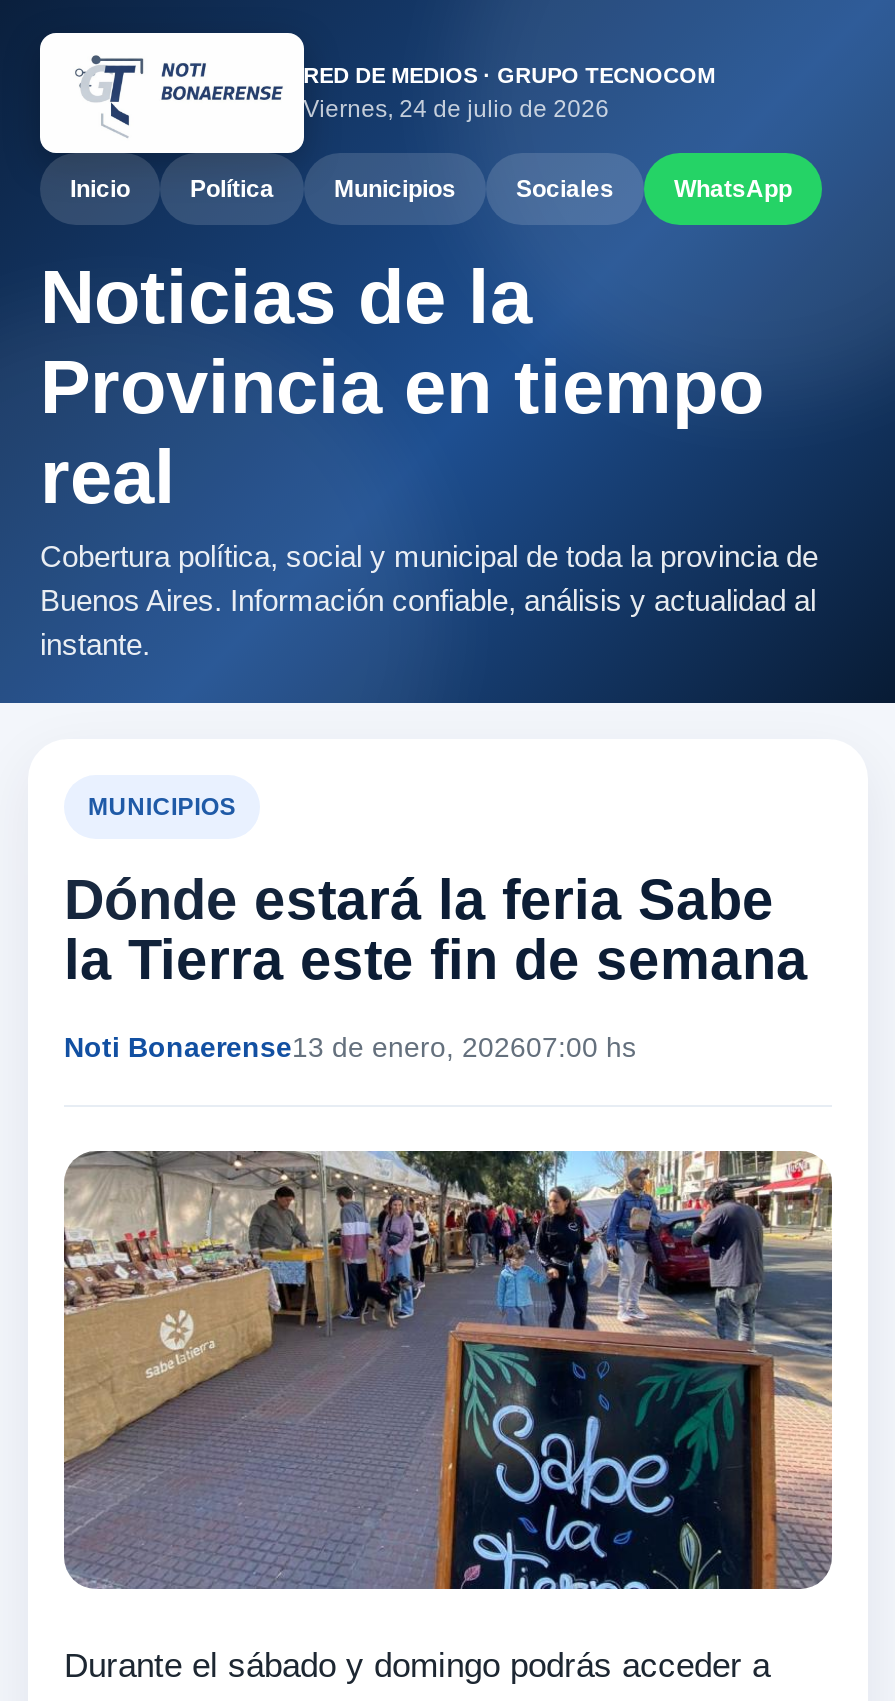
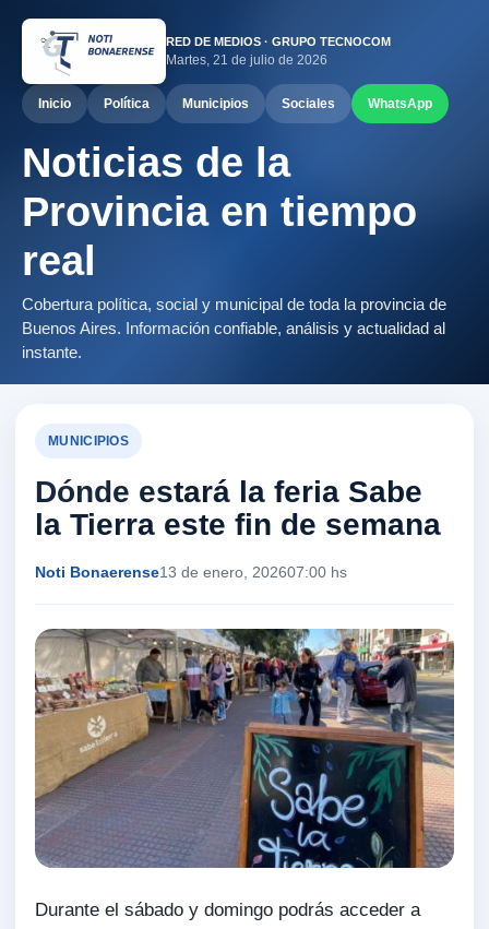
[303,95,609,123] Viernes, 24 de julio de 2026 -> [165,52,327,68] Martes, 21 de julio de 2026

